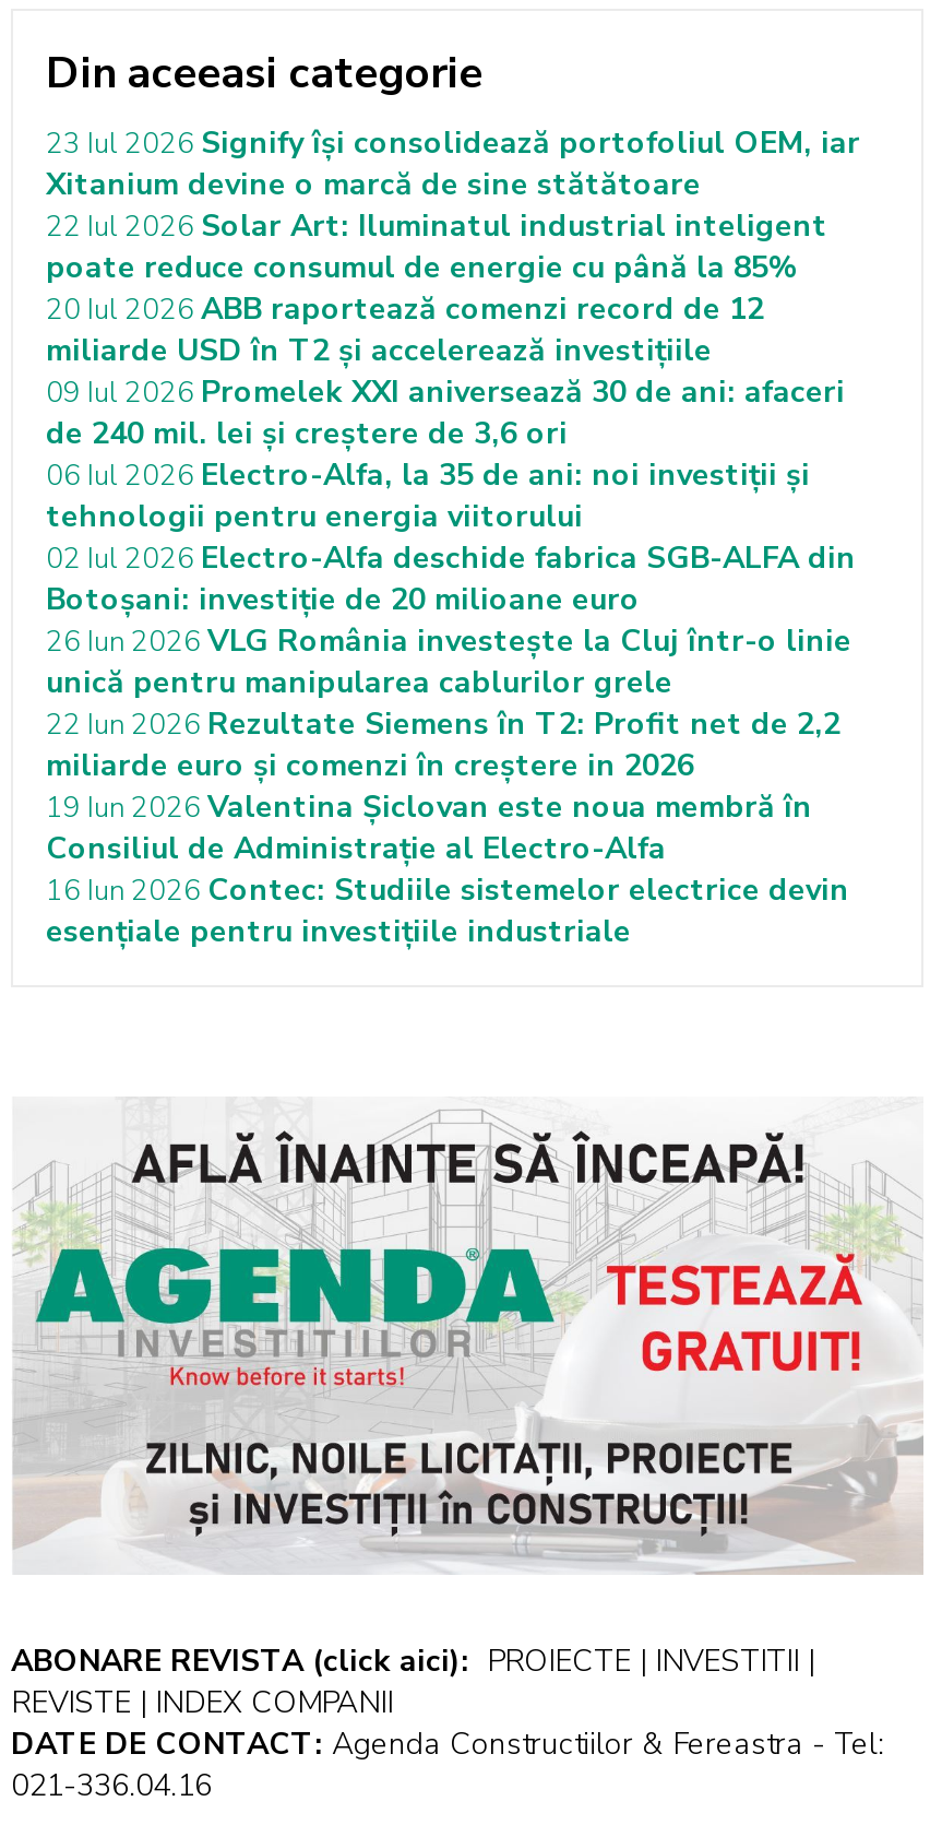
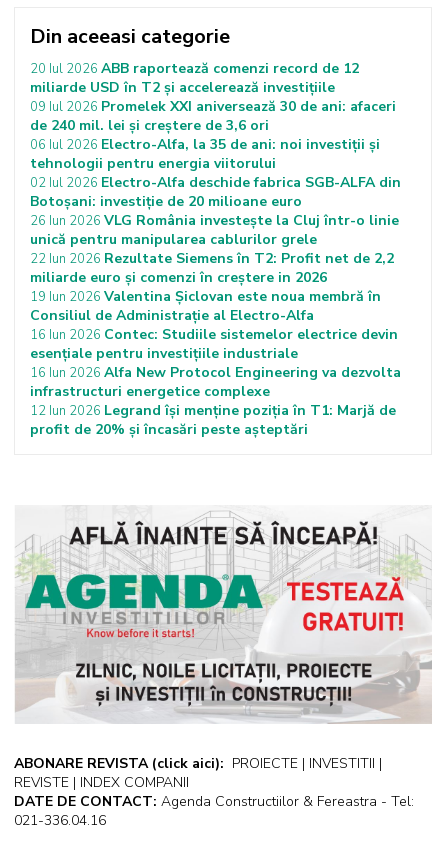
[46,122,860,288] 23 Iul 2026 Signify își consolidează portofoliul OEM, iar | Xitanium devine o marcă de sine stătătoare | 22 Iul 2026 Solar Art: Iluminatul industrial inteligent | poate reduce consumul de energie cu până la 85% -> none
moved [46,288,856,952] -> [30,59,401,363]: 20 Iul 2026 ABB raportează comenzi record de 12 | miliarde USD în T2 și accelerează investițiile | 09 Iul 2026 Promelek XXI aniversează 30 de ani: afaceri | ... | 16 Iun 2026 Contec: Studiile sistemelor electrice devin | esențiale pentru investițiile industriale
none -> [30,363,401,439] 16 Iun 2026 Alfa New Protocol Engineering va dezvolta | infrastructuri energetice complexe | 12 Iun 2026 Legrand își menține poziția în T1: Marjă de | profit de 20% și încasări peste așteptări

